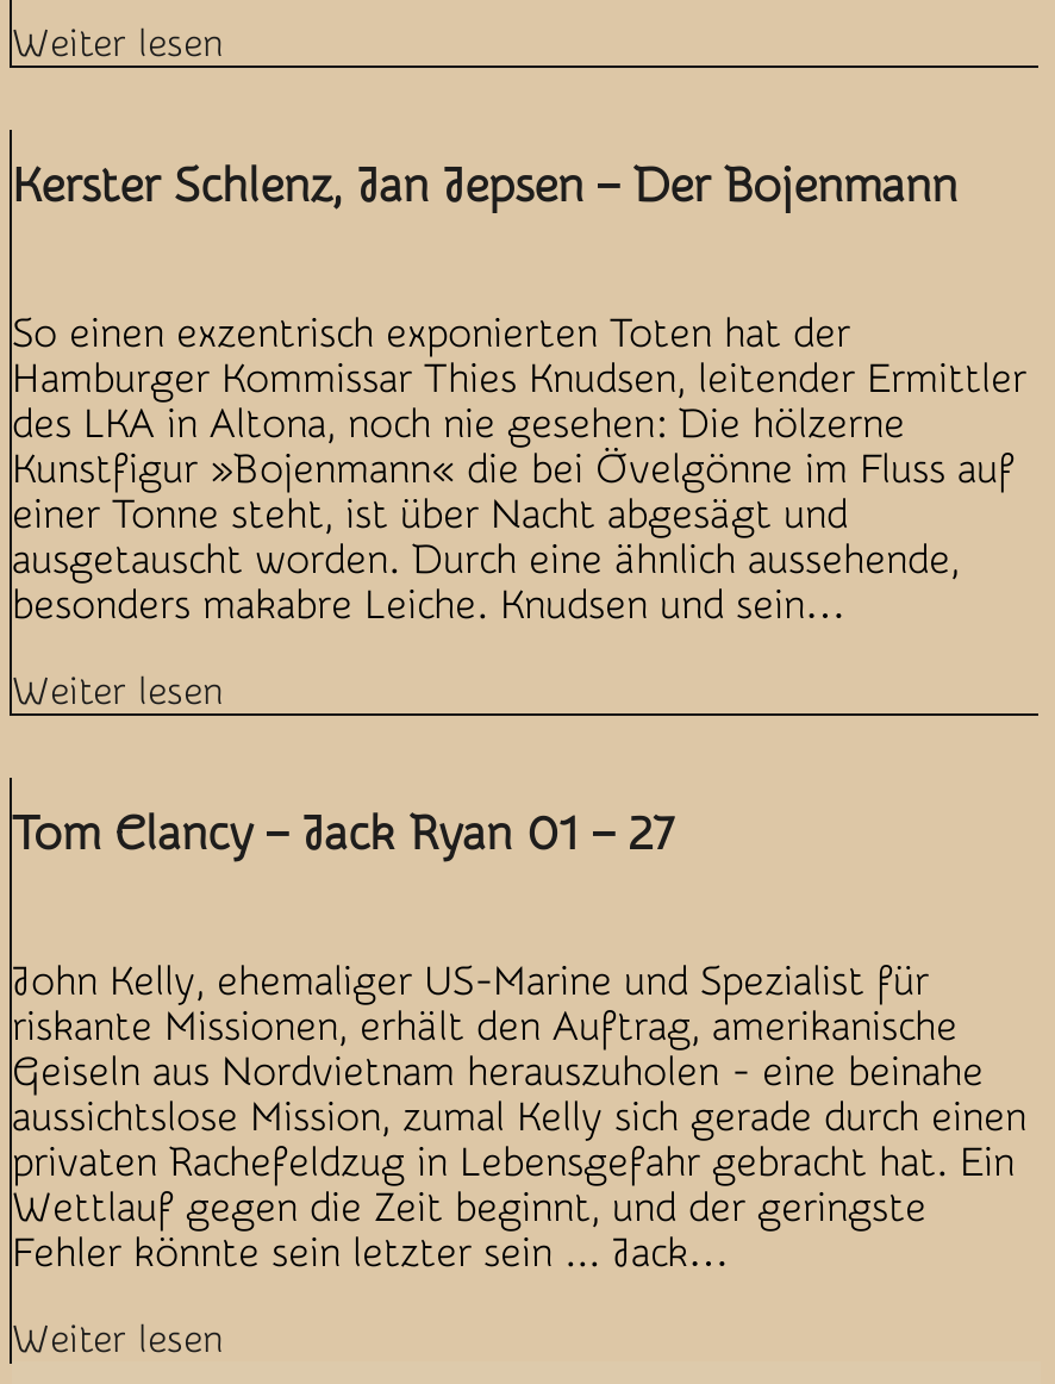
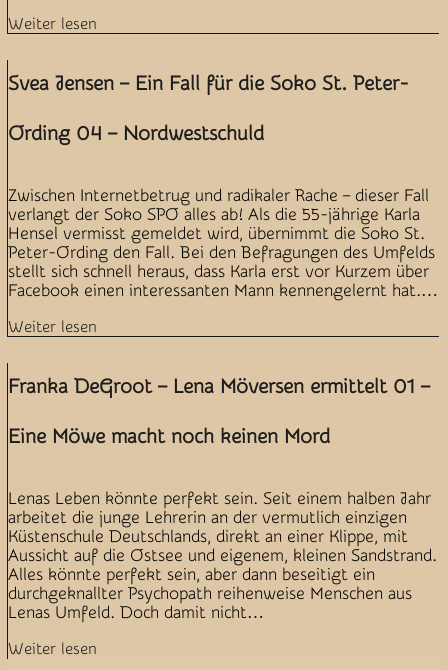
[12,159,1026,627] Kerster Schlenz, Jan Jepsen – Der Bojenmann | So einen exzentrisch exponierten Toten hat der | Hamburger Kommissar Thies Knudsen, leitender Ermittler | des LKA in Altona, noch nie gesehen: Die hölzerne | Kunstfigur »Bojenmann« die bei Övelgönne im Fluss auf | einer Tonne steht, ist über Nacht abgesägt und | ausgetauscht worden. Durch eine ähnlich aussehende, | besonders makabre Leiche. Knudsen und sein… -> [8,72,438,300] Svea Jensen – Ein Fall für die Soko St. Peter- | Ording 04 – Nordwestschuld | Zwischen Internetbetrug und radikaler Rache – dieser Fall | verlangt der Soko SPO alles ab! Als die 55-jährige Karla | Hensel vermisst gemeldet wird, übernimmt die Soko St. | Peter-Ording den Fall. Bei den Befragungen des Umfelds | stellt sich schnell heraus, dass Karla erst vor Kurzem über | Facebook einen interessanten Mann kennengelernt hat.…
[12,807,1026,1276] Tom Clancy – Jack Ryan 01 – 27 | John Kelly, ehemaliger US-Marine und Spezialist für | riskante Missionen, erhält den Auftrag, amerikanische | Geiseln aus Nordvietnam herauszuholen - eine beinahe | aussichtslose Mission, zumal Kelly sich gerade durch einen | privaten Rachefeldzug in Lebensgefahr gebracht hat. Ein | Wettlauf gegen die Zeit beginnt, und der geringste | Fehler könnte sein letzter sein ... Jack… -> [8,375,437,622] Franka DeGroot – Lena Möversen ermittelt 01 – | Eine Möwe macht noch keinen Mord | Lenas Leben könnte perfekt sein. Seit einem halben Jahr | arbeitet die junge Lehrerin an der vermutlich einzigen | Küstenschule Deutschlands, direkt an einer Klippe, mit | Aussicht auf die Ostsee und eigenem, kleinen Sandstrand. | Alles könnte perfekt sein, aber dann beseitigt ein | durchgeknallter Psychopath reihenweise Menschen aus | Lenas Umfeld. Doch damit nicht…

